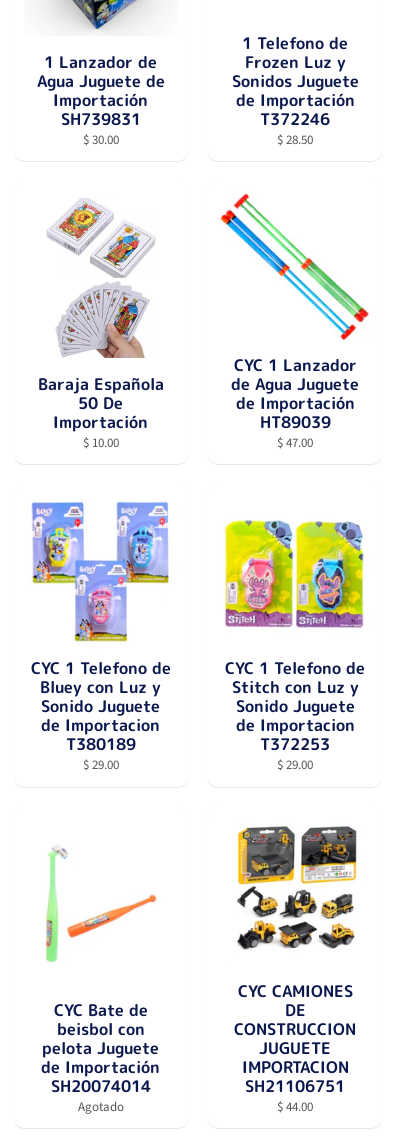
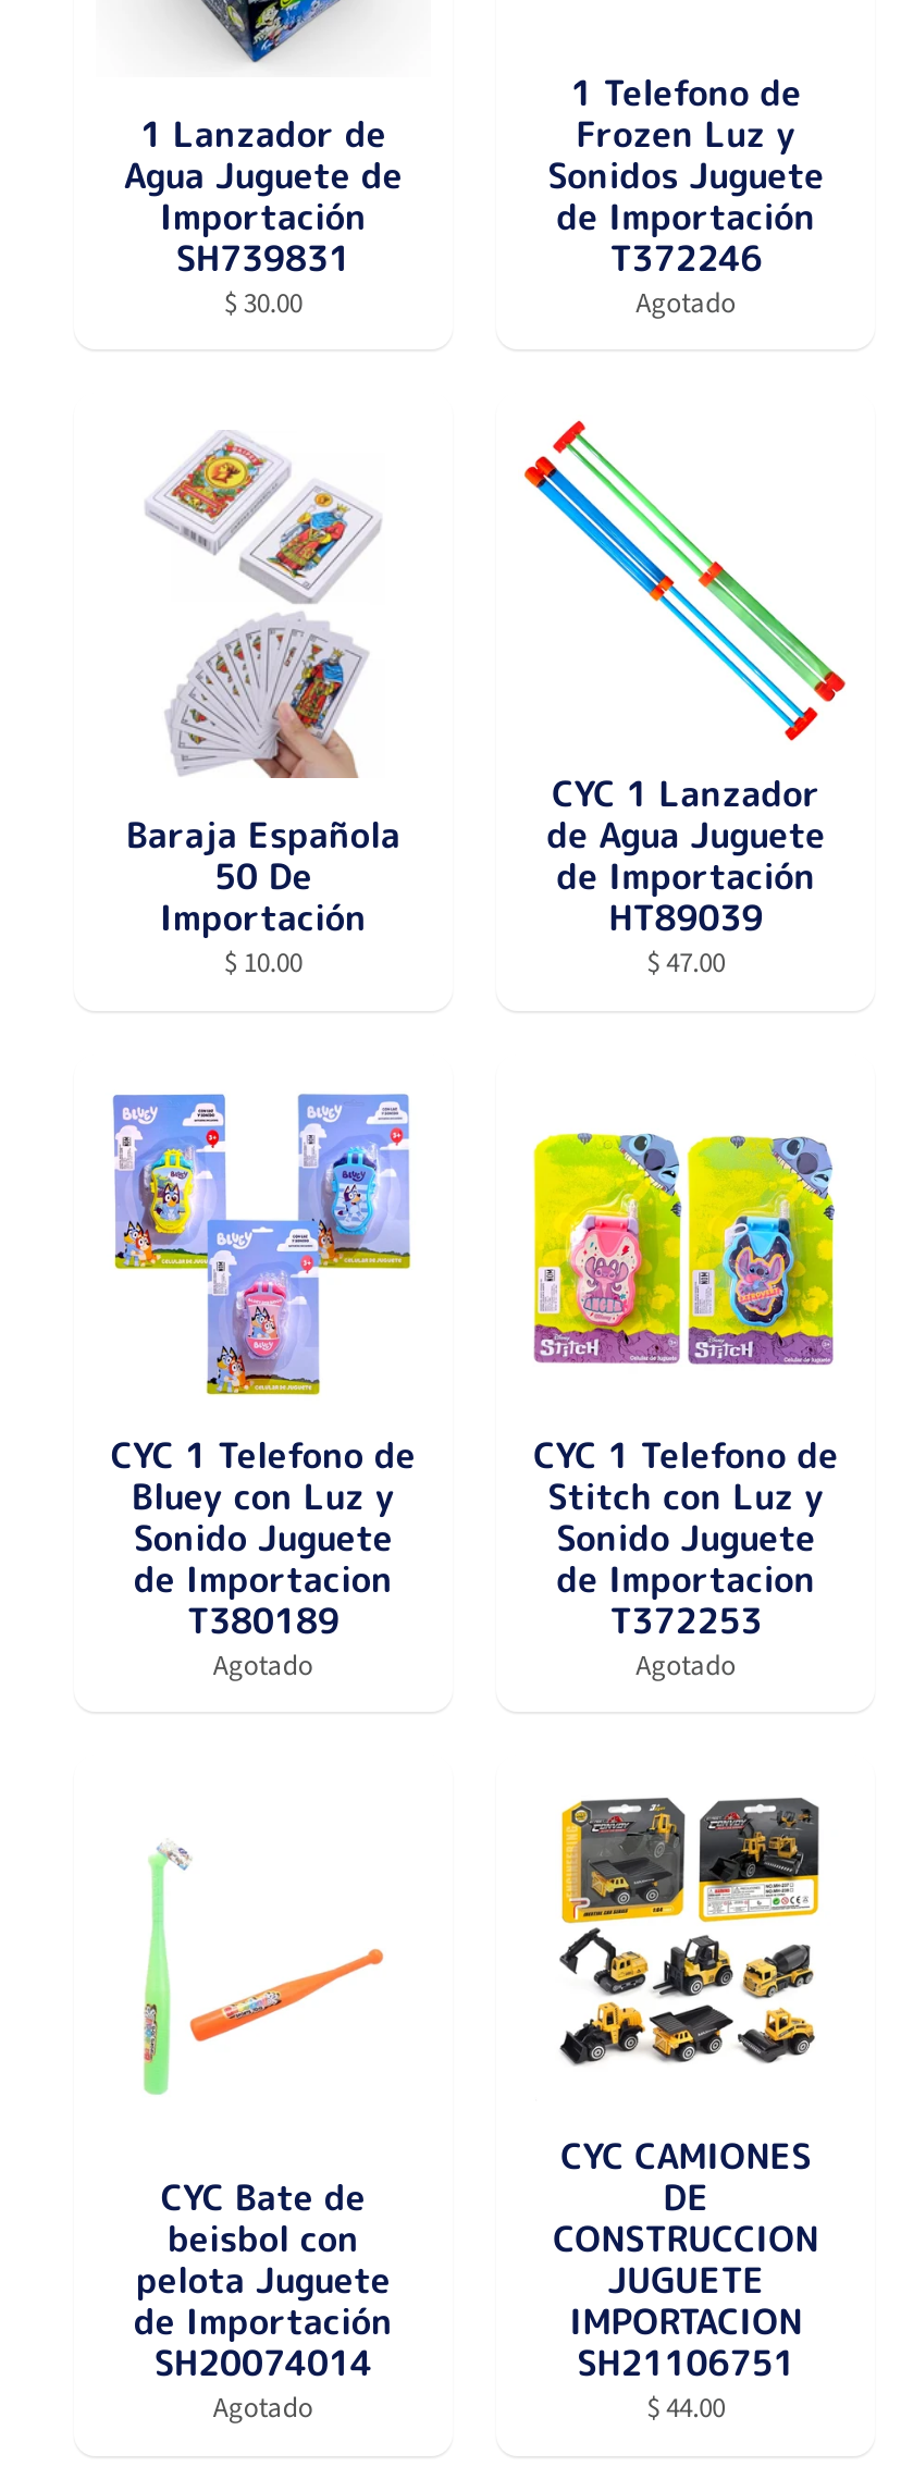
[277,131,313,149] $ 28.50 -> [636,284,736,323] Agotado
[83,756,119,774] $ 29.00 -> [213,1646,313,1685] Agotado
[277,756,313,774] $ 29.00 -> [636,1646,736,1685] Agotado

